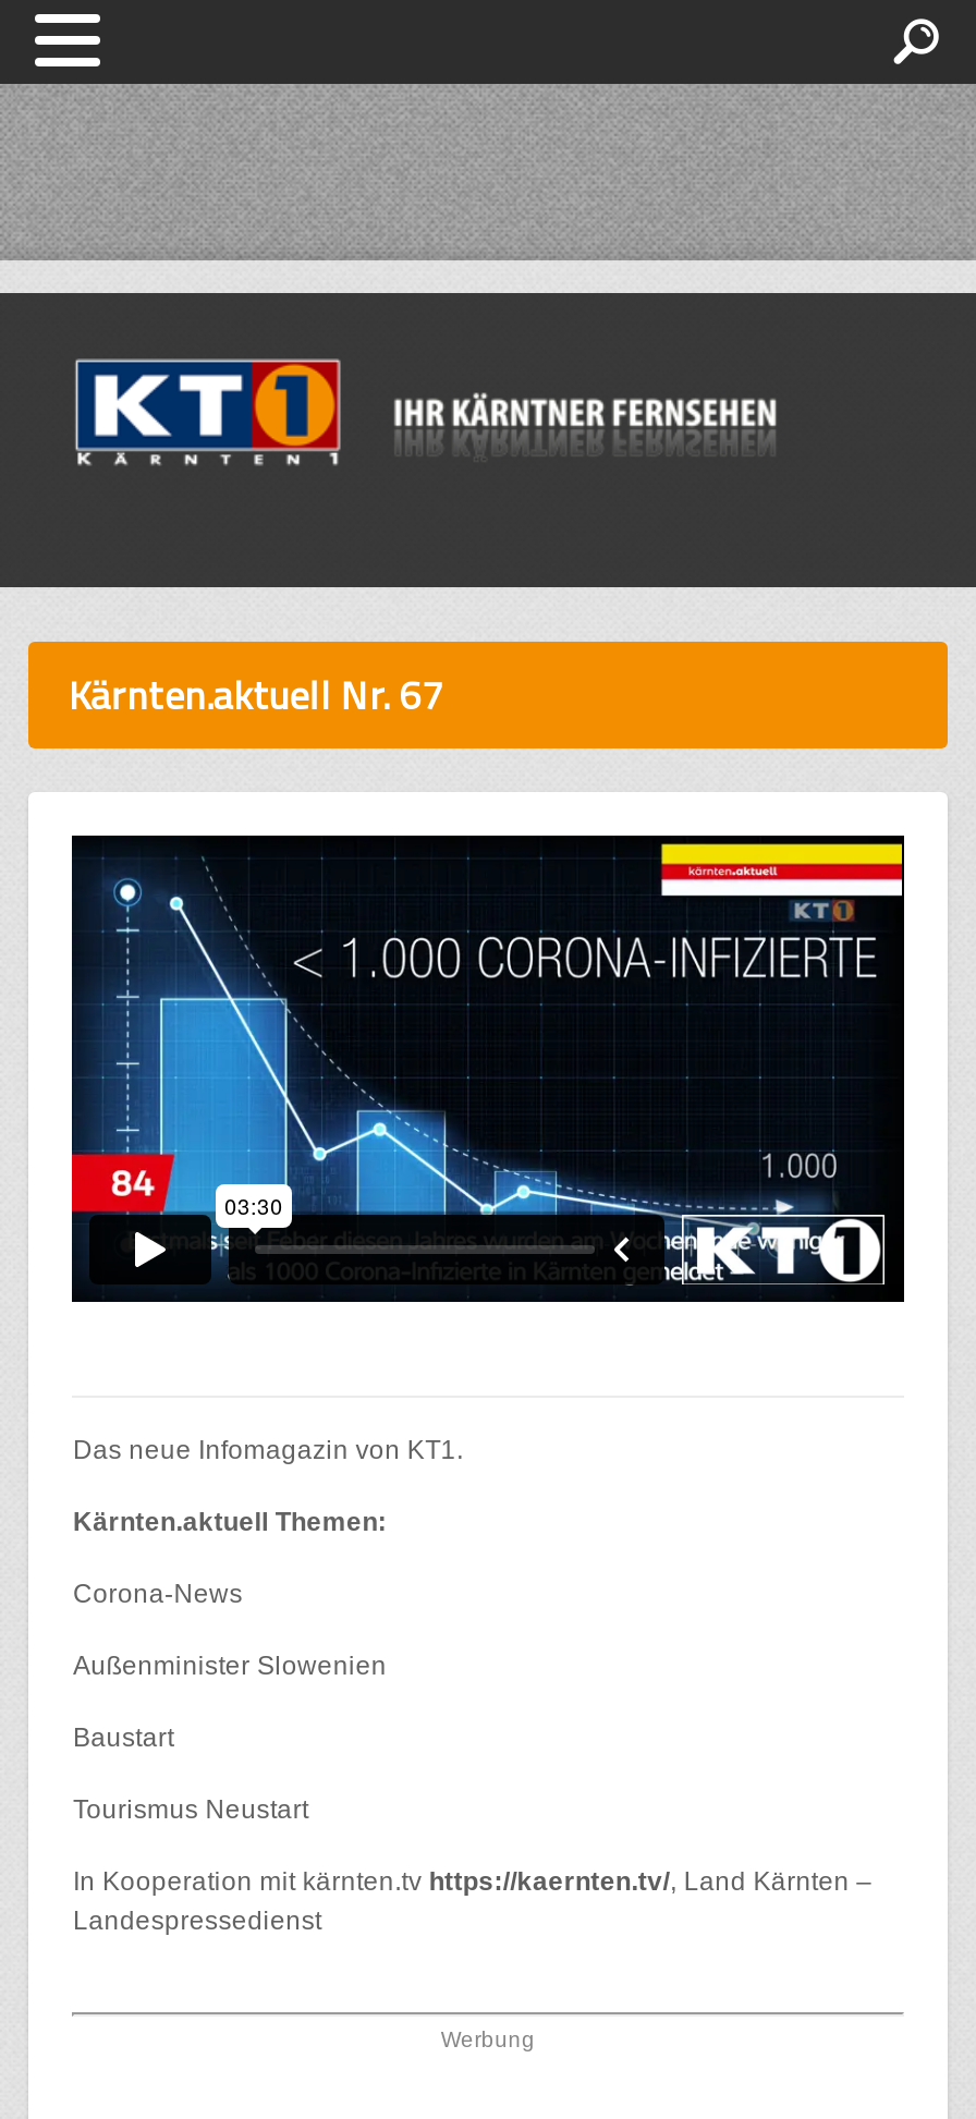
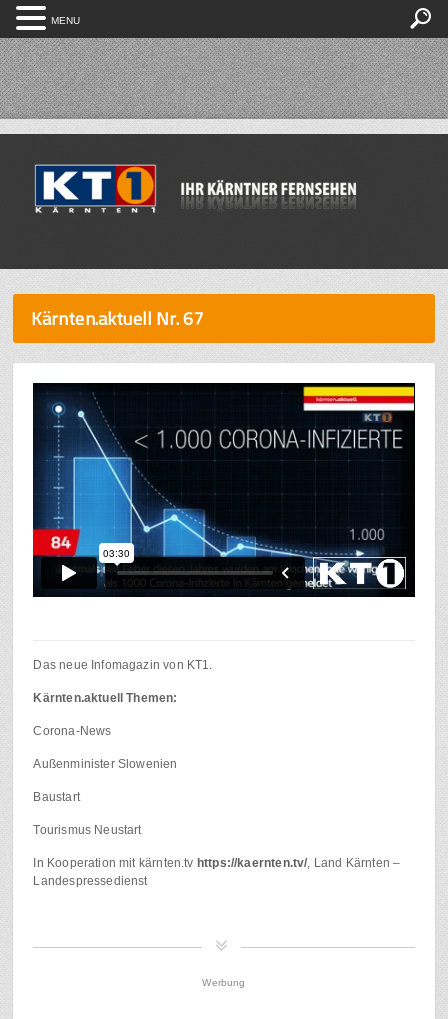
none -> [51,15,81,26] MENU

